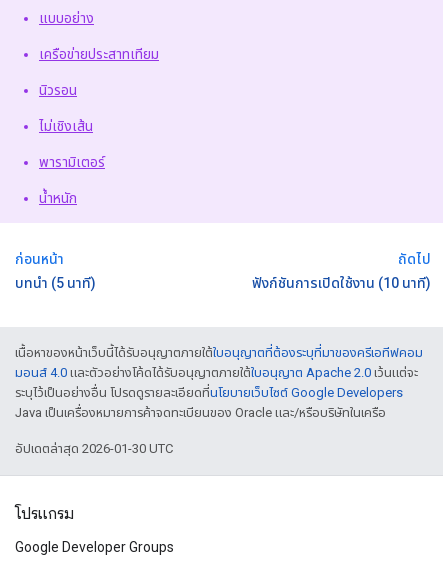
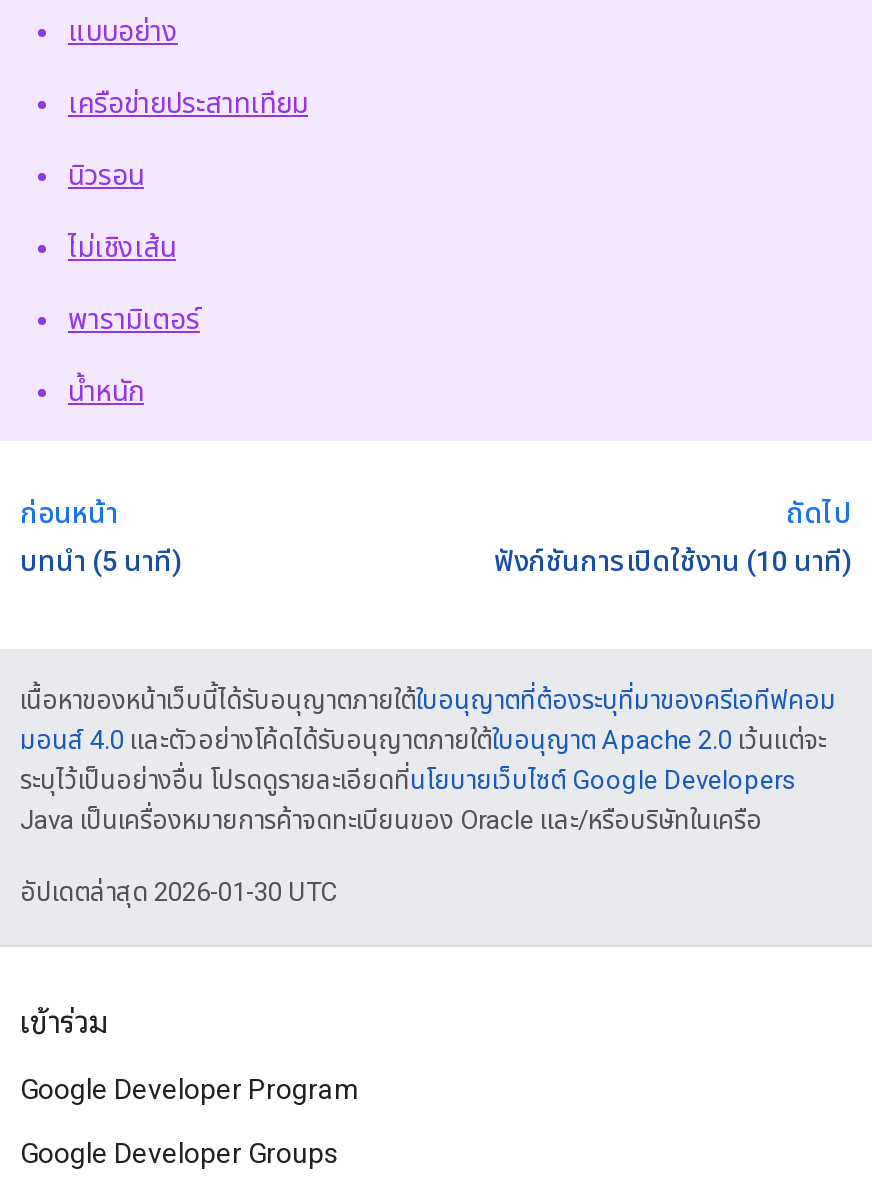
[15,504,74,524] โปรแกรม -> [20,1003,360,1105] เข้าร่วม | Google Developer Program

